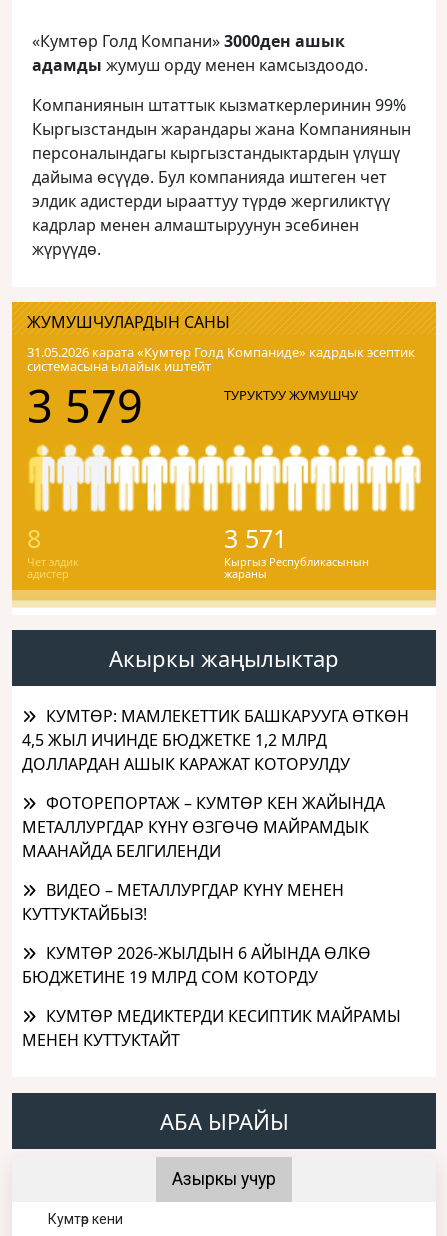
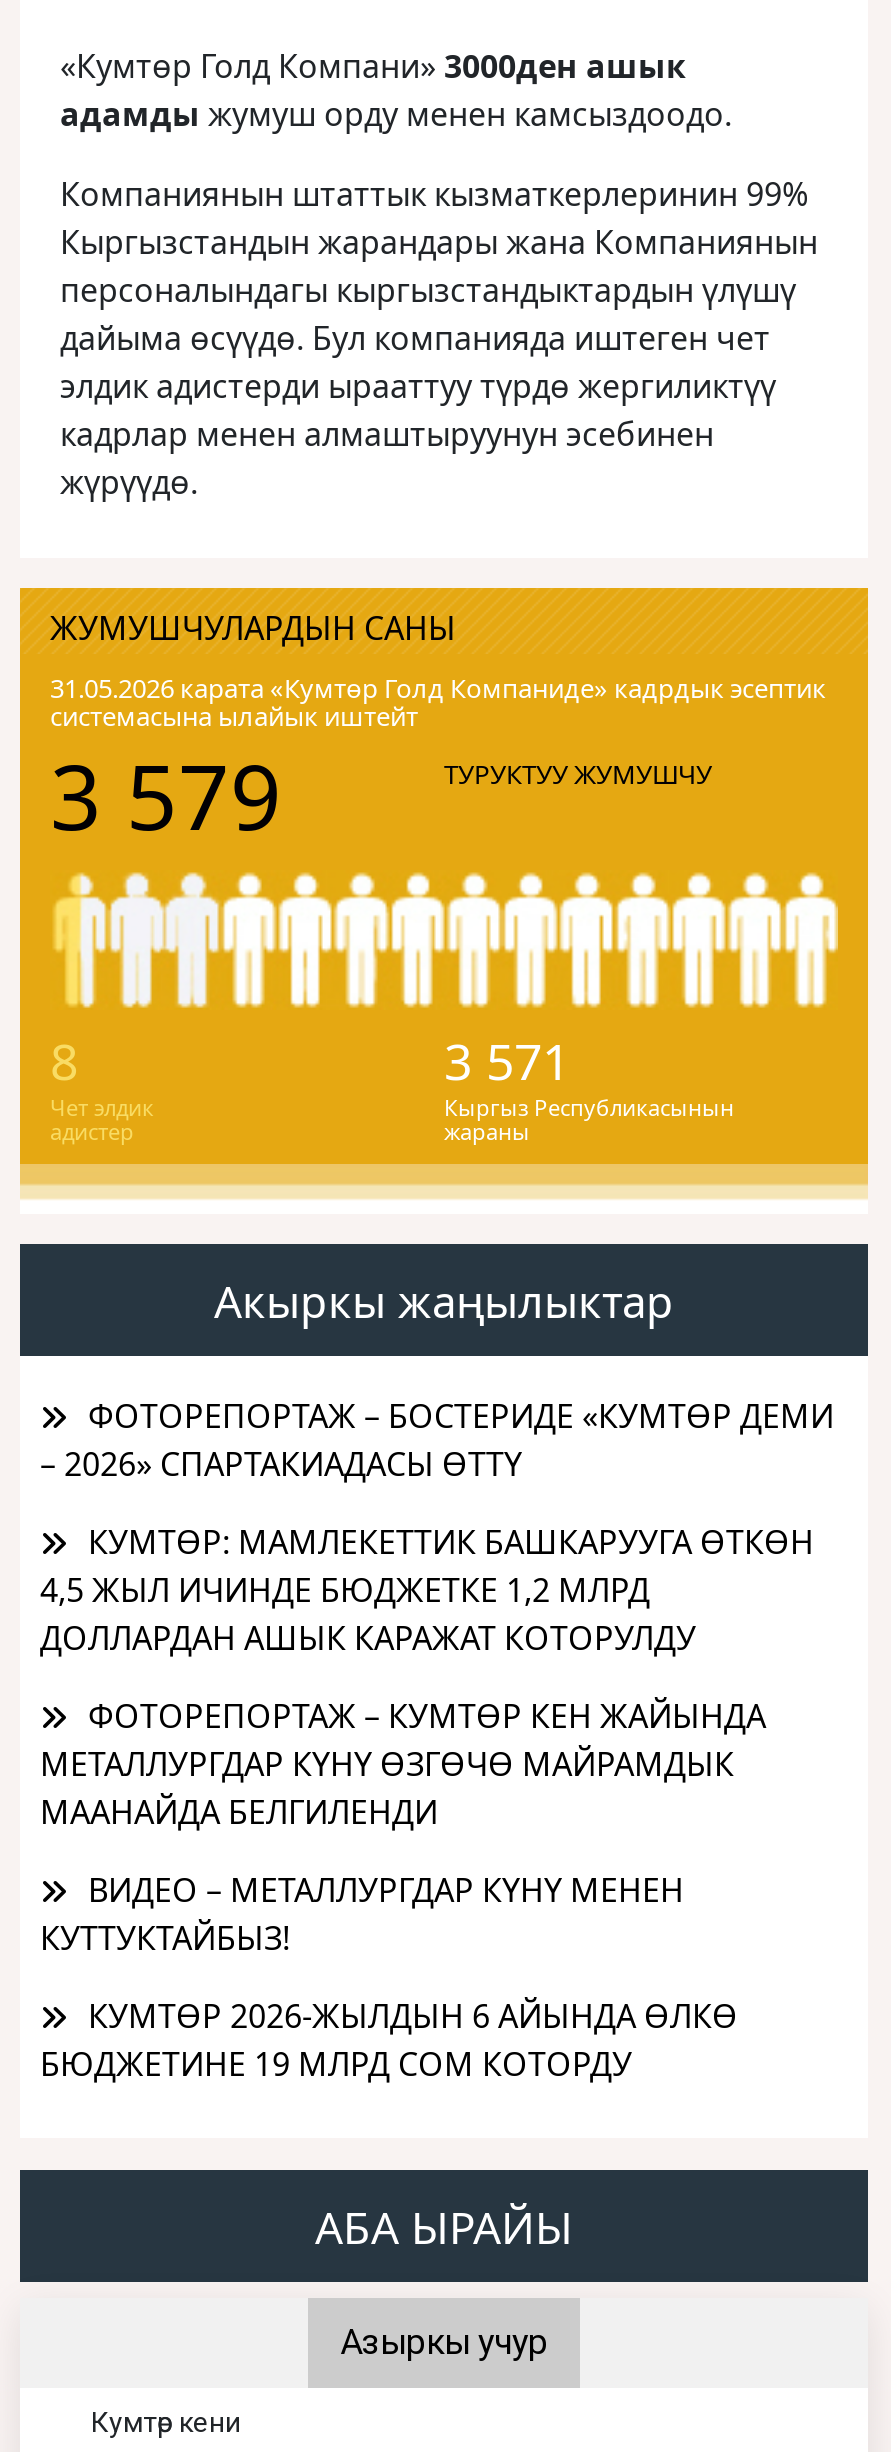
none -> [40,1393,834,1485] ФОТОРЕПОРТАЖ – БОСТЕРИДЕ «КУМТӨР ДЕМИ | – 2026» СПАРТАКИАДАСЫ ӨТТҮ
moved [22,705,409,988] -> [40,1519,814,2085]: КУМТӨР: МАМЛЕКЕТТИК БАШКАРУУГА ӨТКӨН | 4,5 ЖЫЛ ИЧИНДЕ БЮДЖЕТКЕ 1,2 МЛРД | ДОЛЛАРДАН АШЫК КАРАЖАТ КОТОРУЛДУ | ... | КУМТӨР 2026-ЖЫЛДЫН 6 АЙЫНДА ӨЛКӨ | БЮДЖЕТИНЕ 19 МЛРД СОМ КОТОРДУ
[22,1005,401,1051] КУМТӨР МЕДИКТЕРДИ КЕСИПТИК МАЙРАМЫ | МЕНЕН КУТТУКТАЙТ -> none

